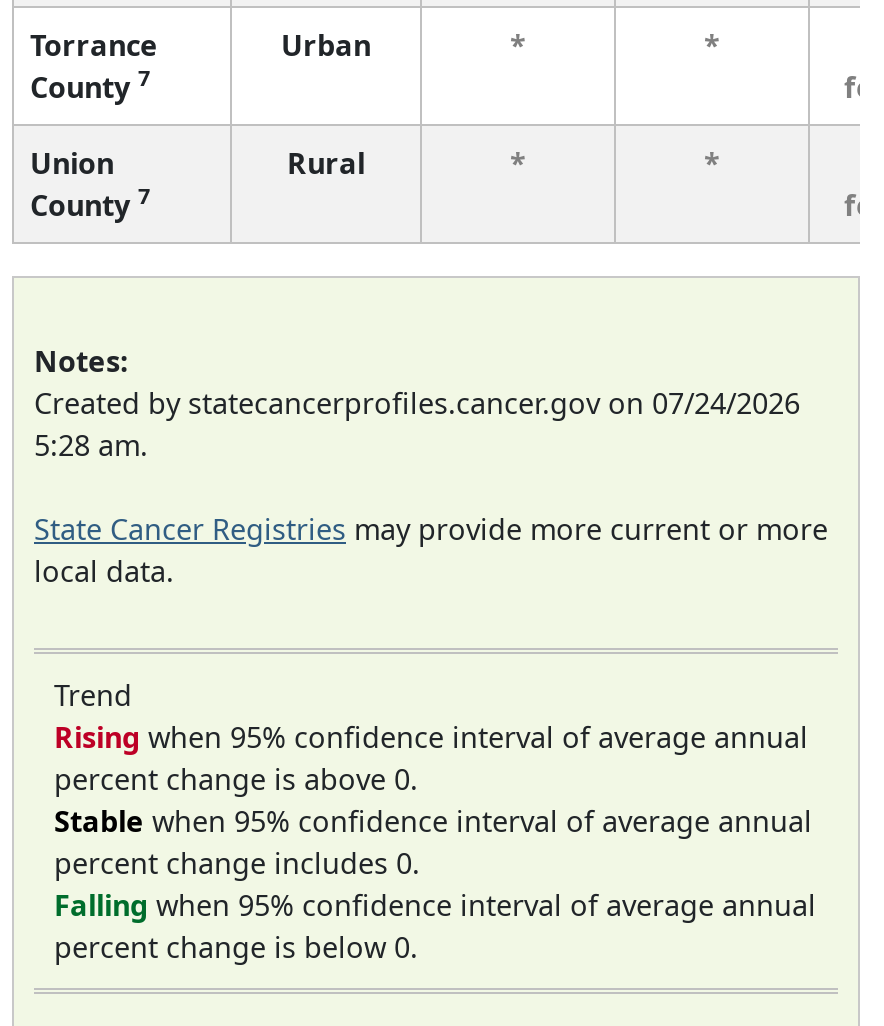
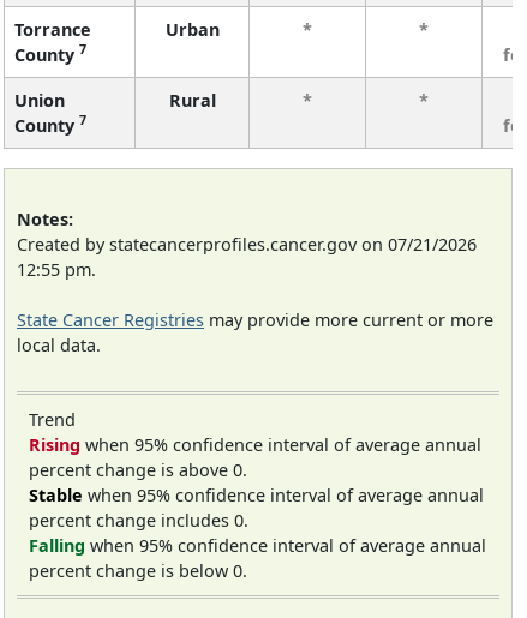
[34,383,800,463] Created by statecancerprofiles.cancer.gov on 07/24/2026 | 5:28 am. -> [17,232,477,280] Created by statecancerprofiles.cancer.gov on 07/21/2026 | 12:55 pm.

